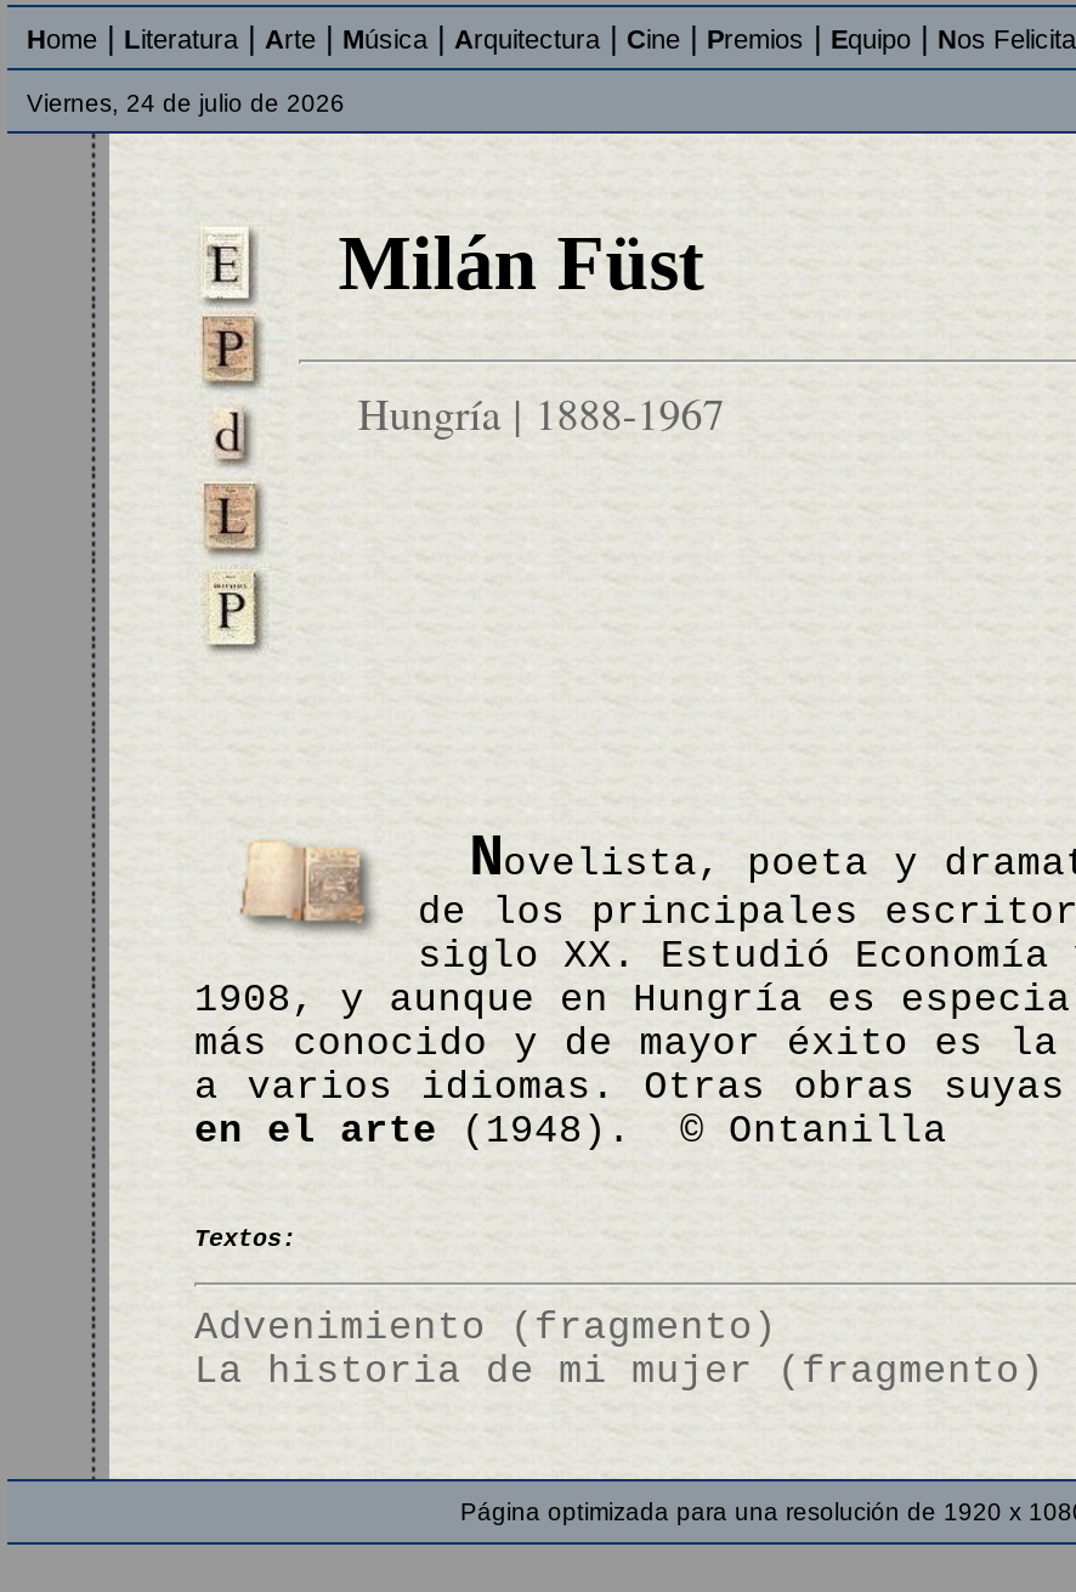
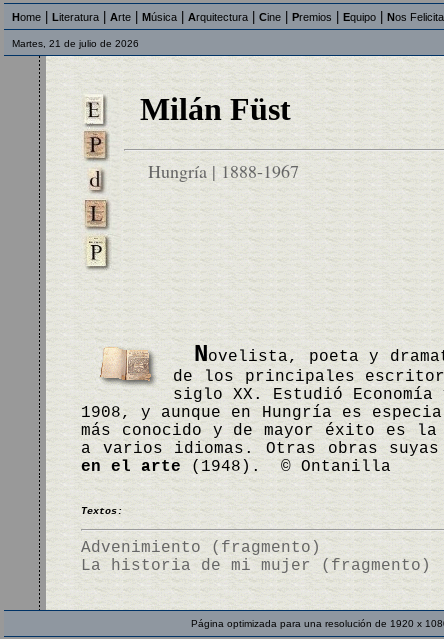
[27,90,345,117] Viernes, 24 de julio de 2026 -> [12,38,139,49] Martes, 21 de julio de 2026

